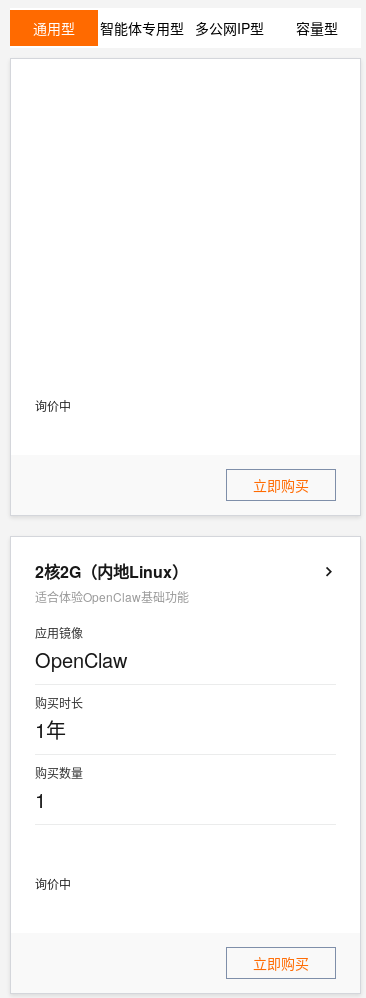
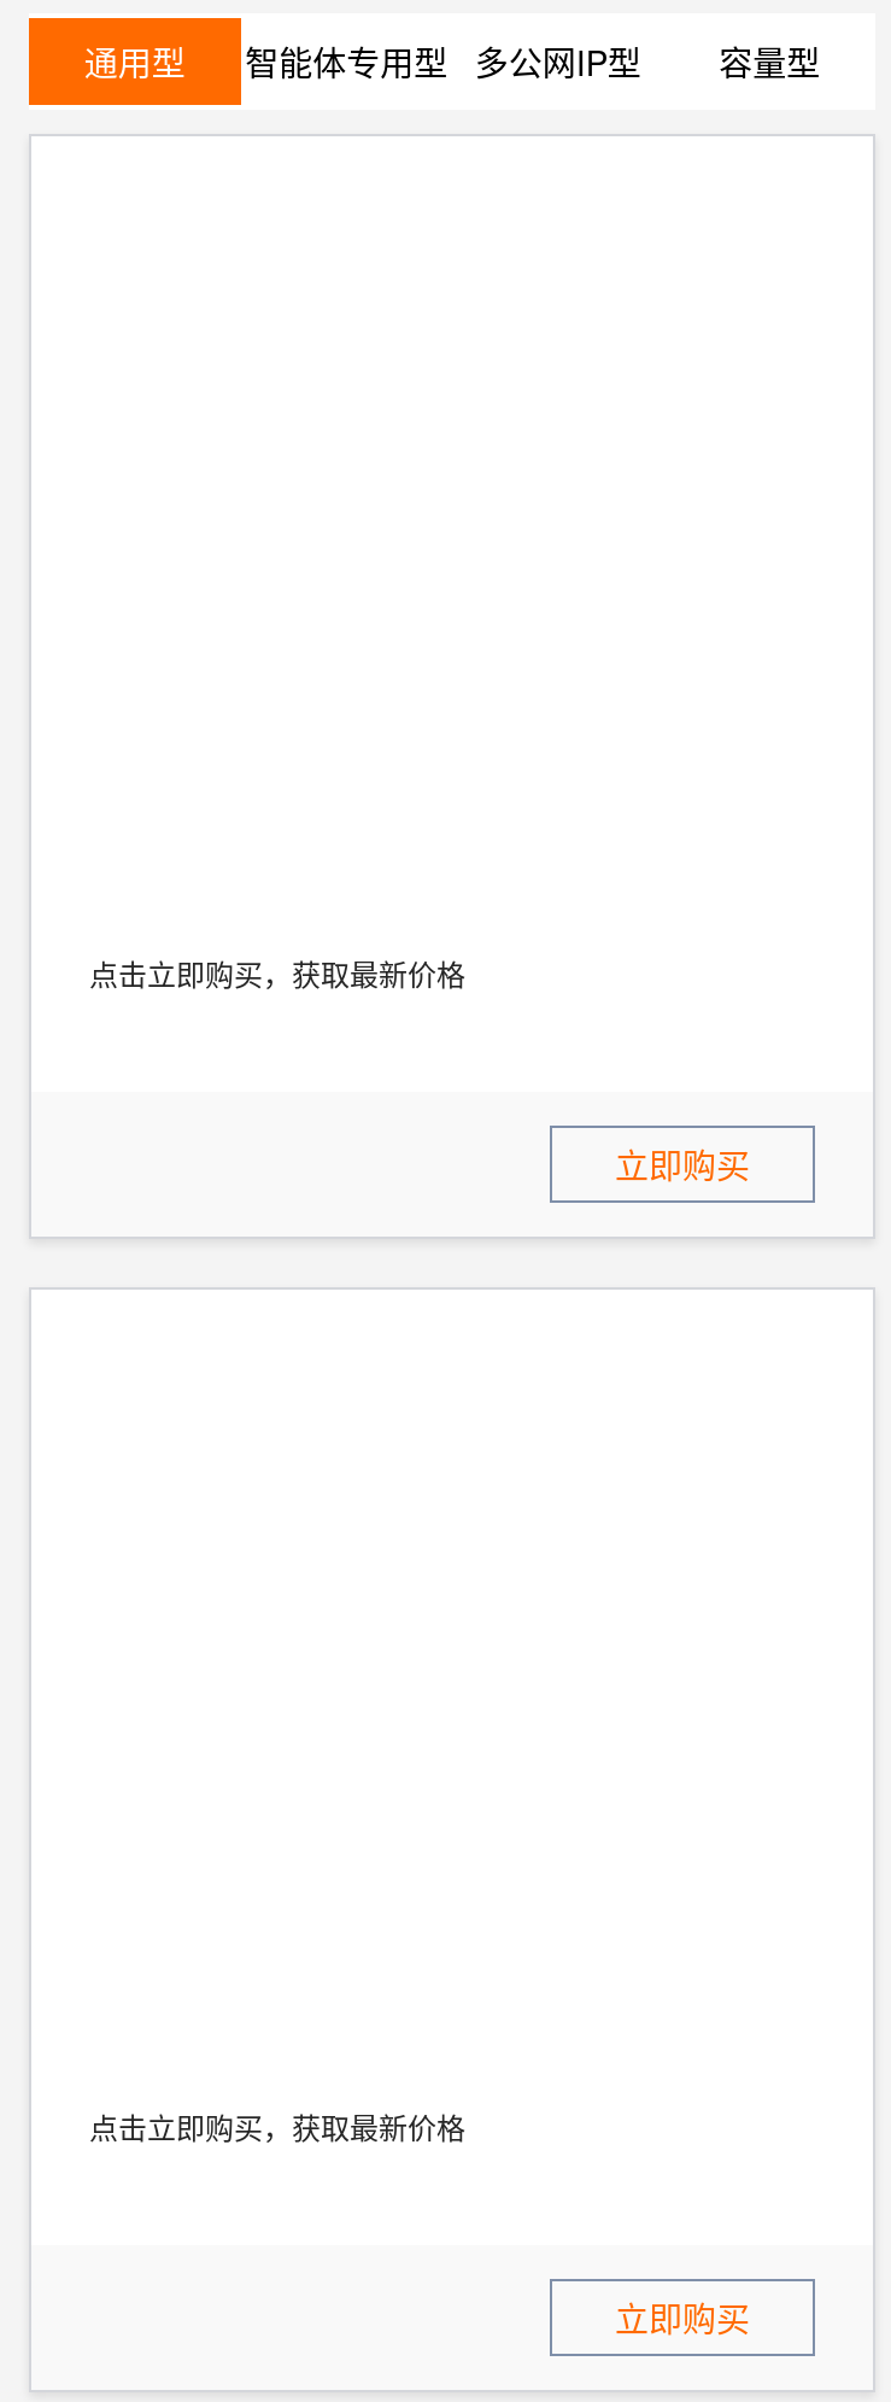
[35,397,71,414] 询价中 -> [89,952,465,993] 点击立即购买，获取最新价格
[35,560,189,892] 2核2G（内地Linux） | 适合体验OpenClaw基础功能 | 应用镜像 | OpenClaw | 购买时长 | 1年 | 购买数量 | 1 | 询价中 -> [89,2105,465,2146] 点击立即购买，获取最新价格

